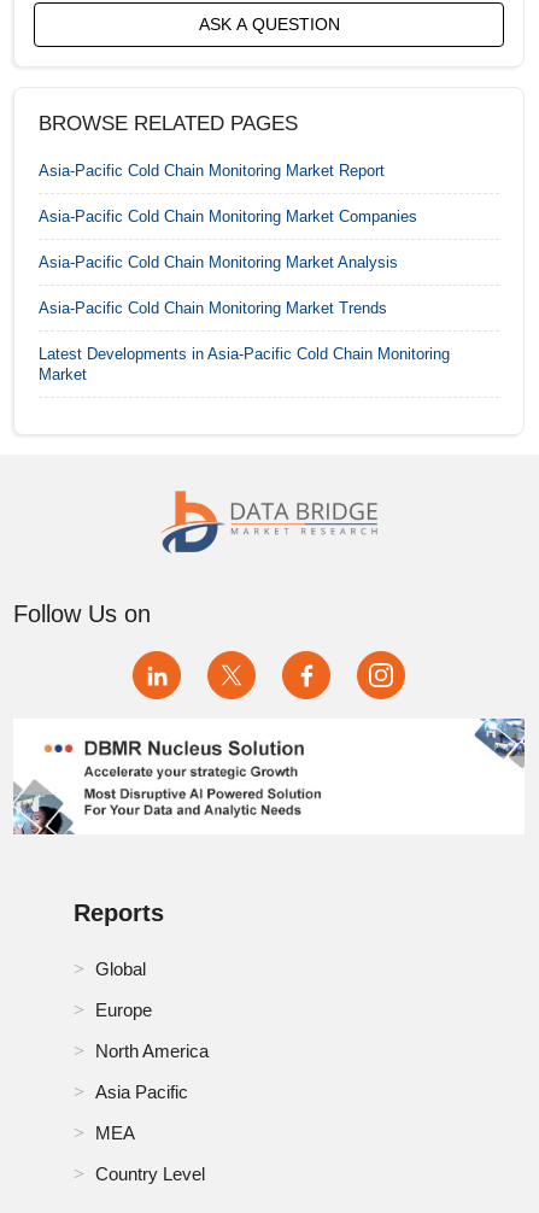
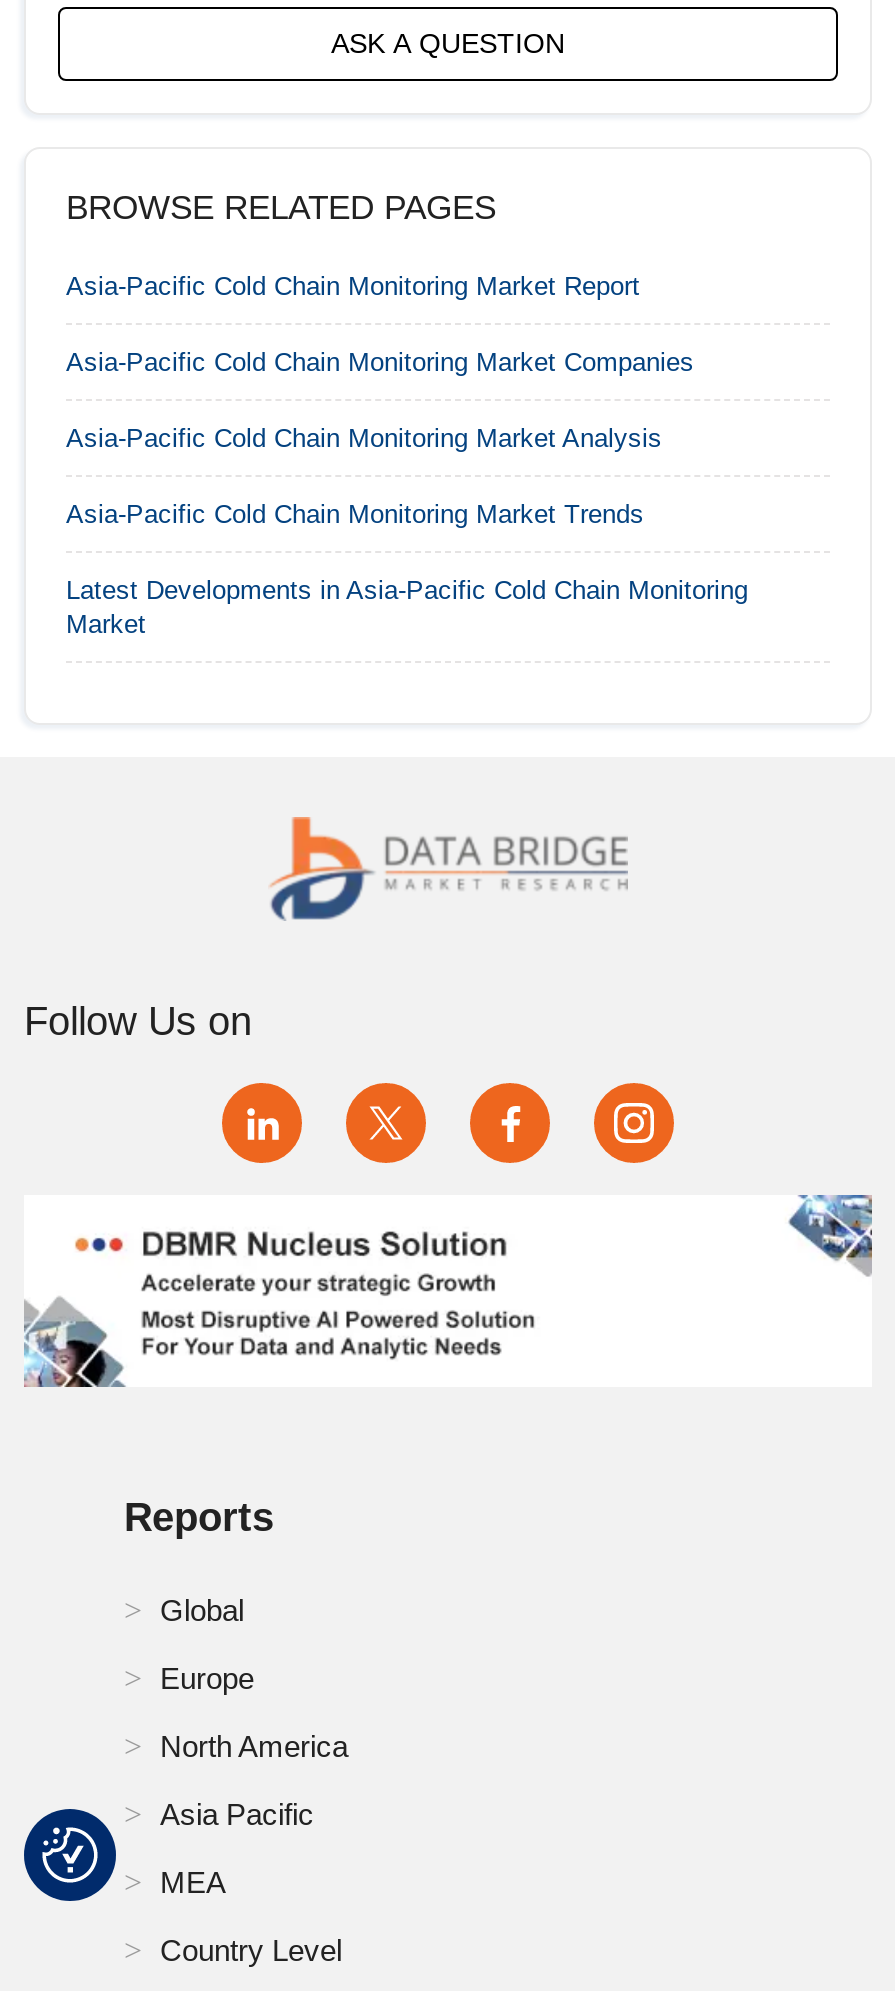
none -> [22,1807,118,1903] [image]

